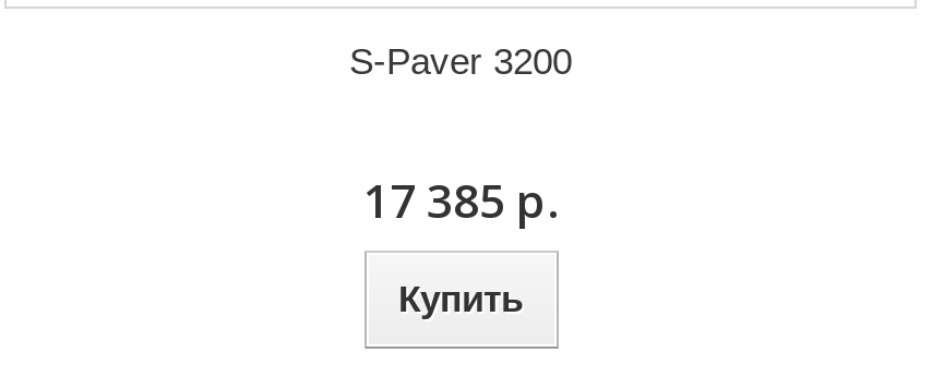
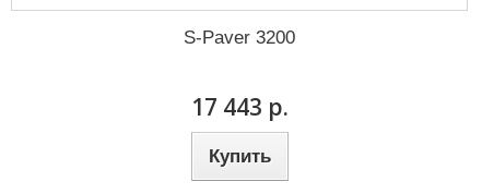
[363,170,558,231] 17 385 р. -> [191,92,288,122] 17 443 р.

